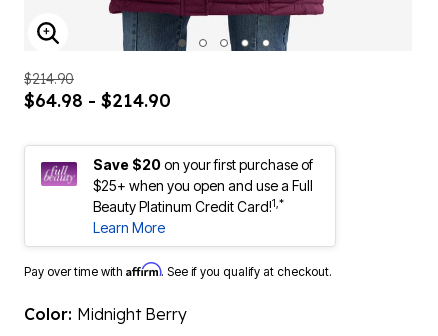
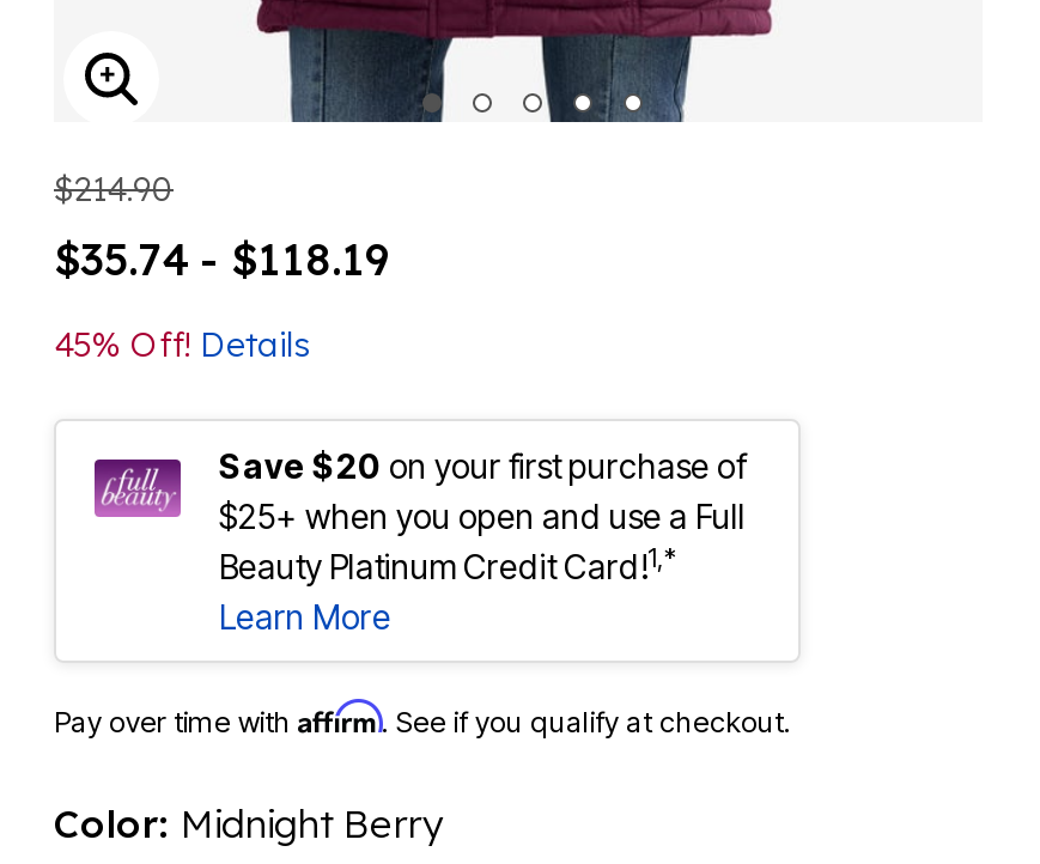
[24,89,171,112] $64.98 - $214.90 -> [54,232,391,366] $35.74 - $118.19 | 45% Off! Details

